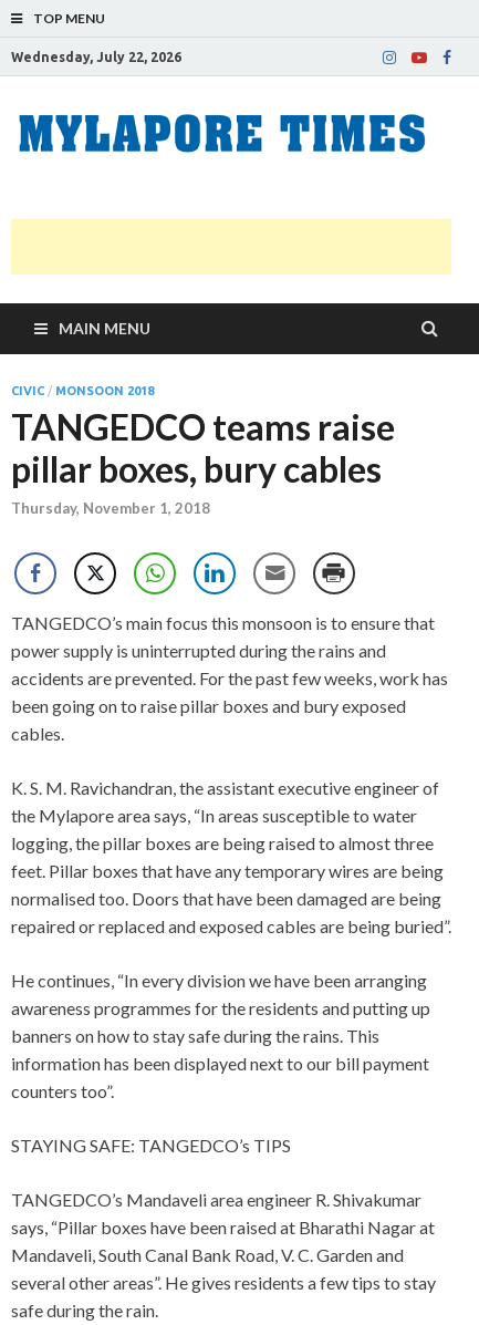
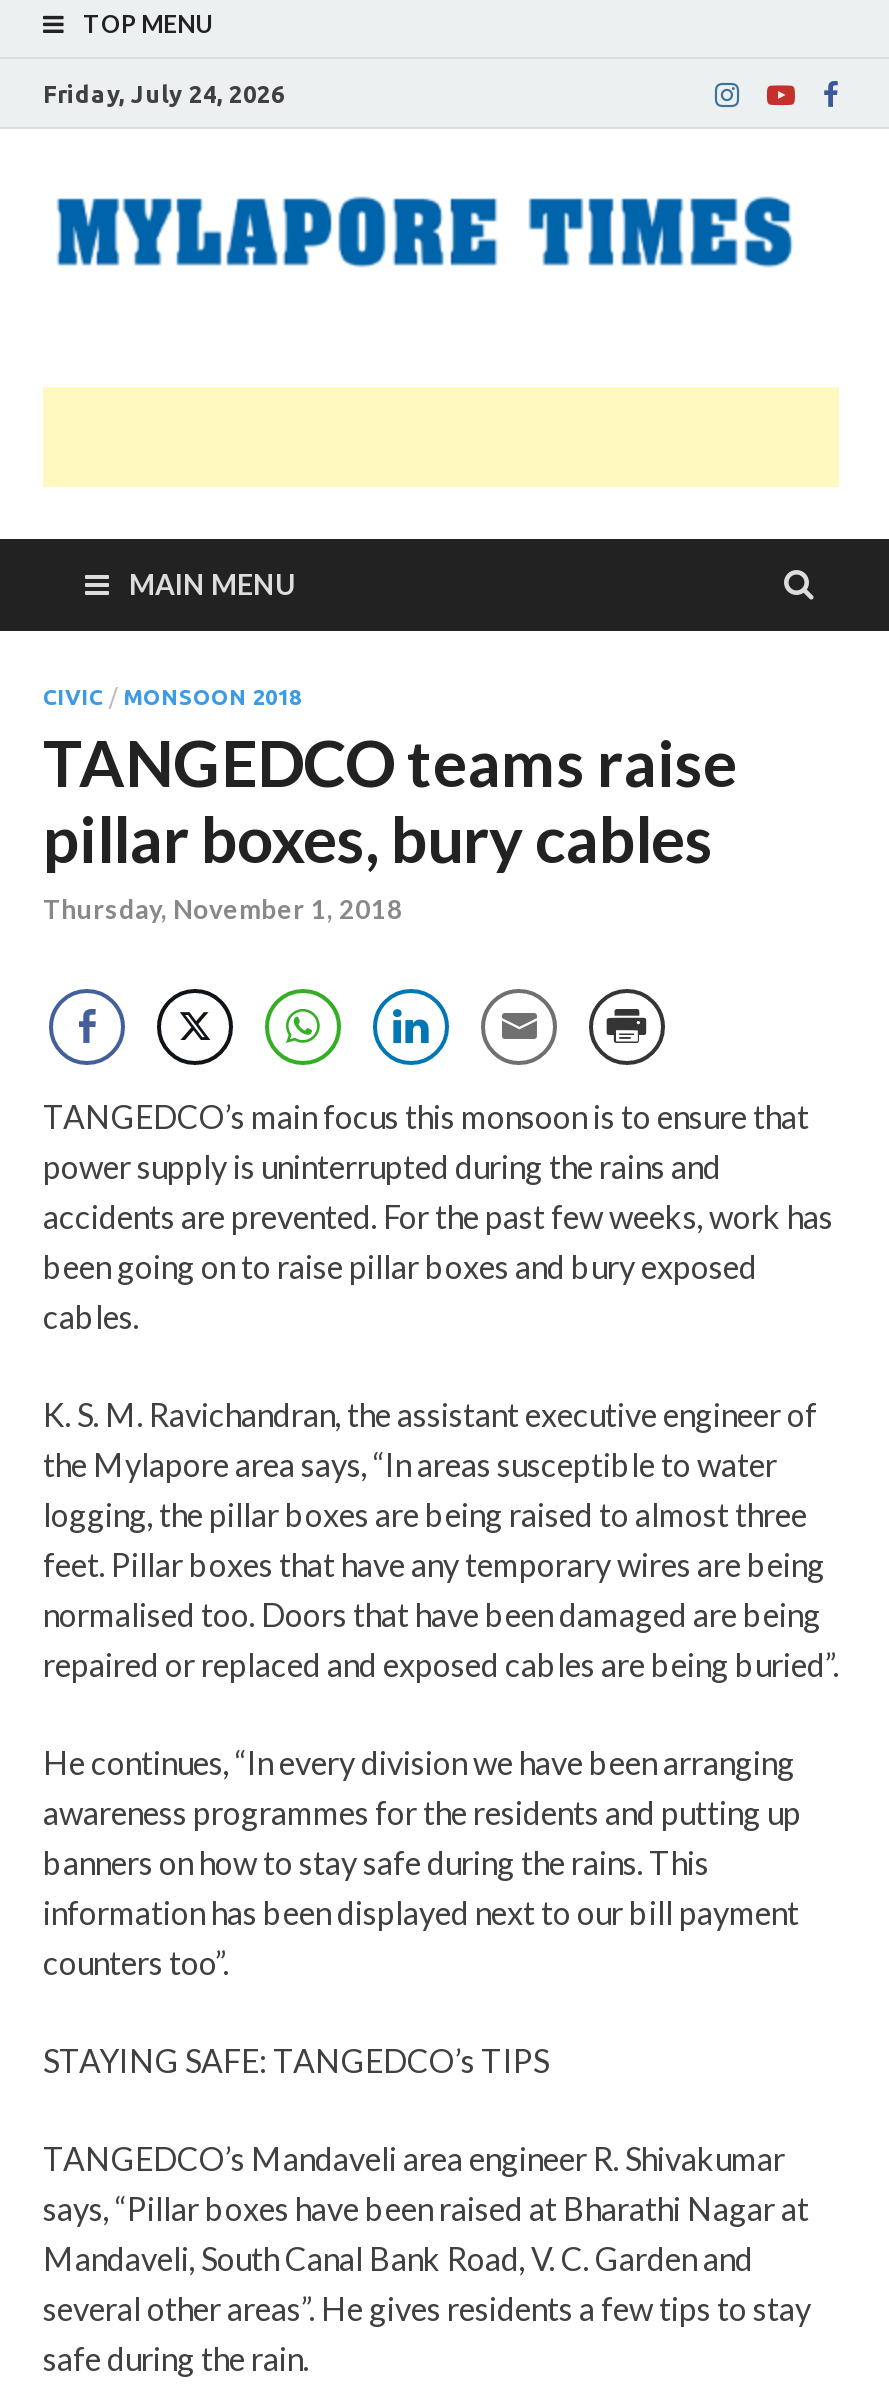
[11,49,181,64] Wednesday, July 22, 2026 -> [43,80,285,106] Friday, July 24, 2026

